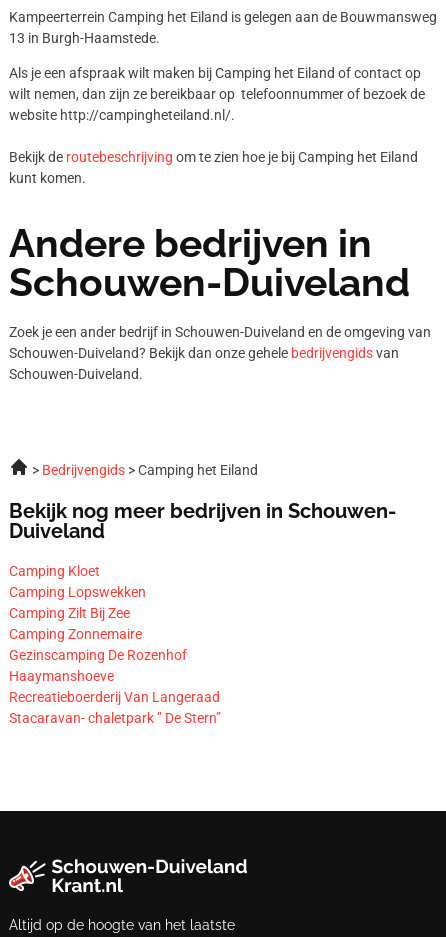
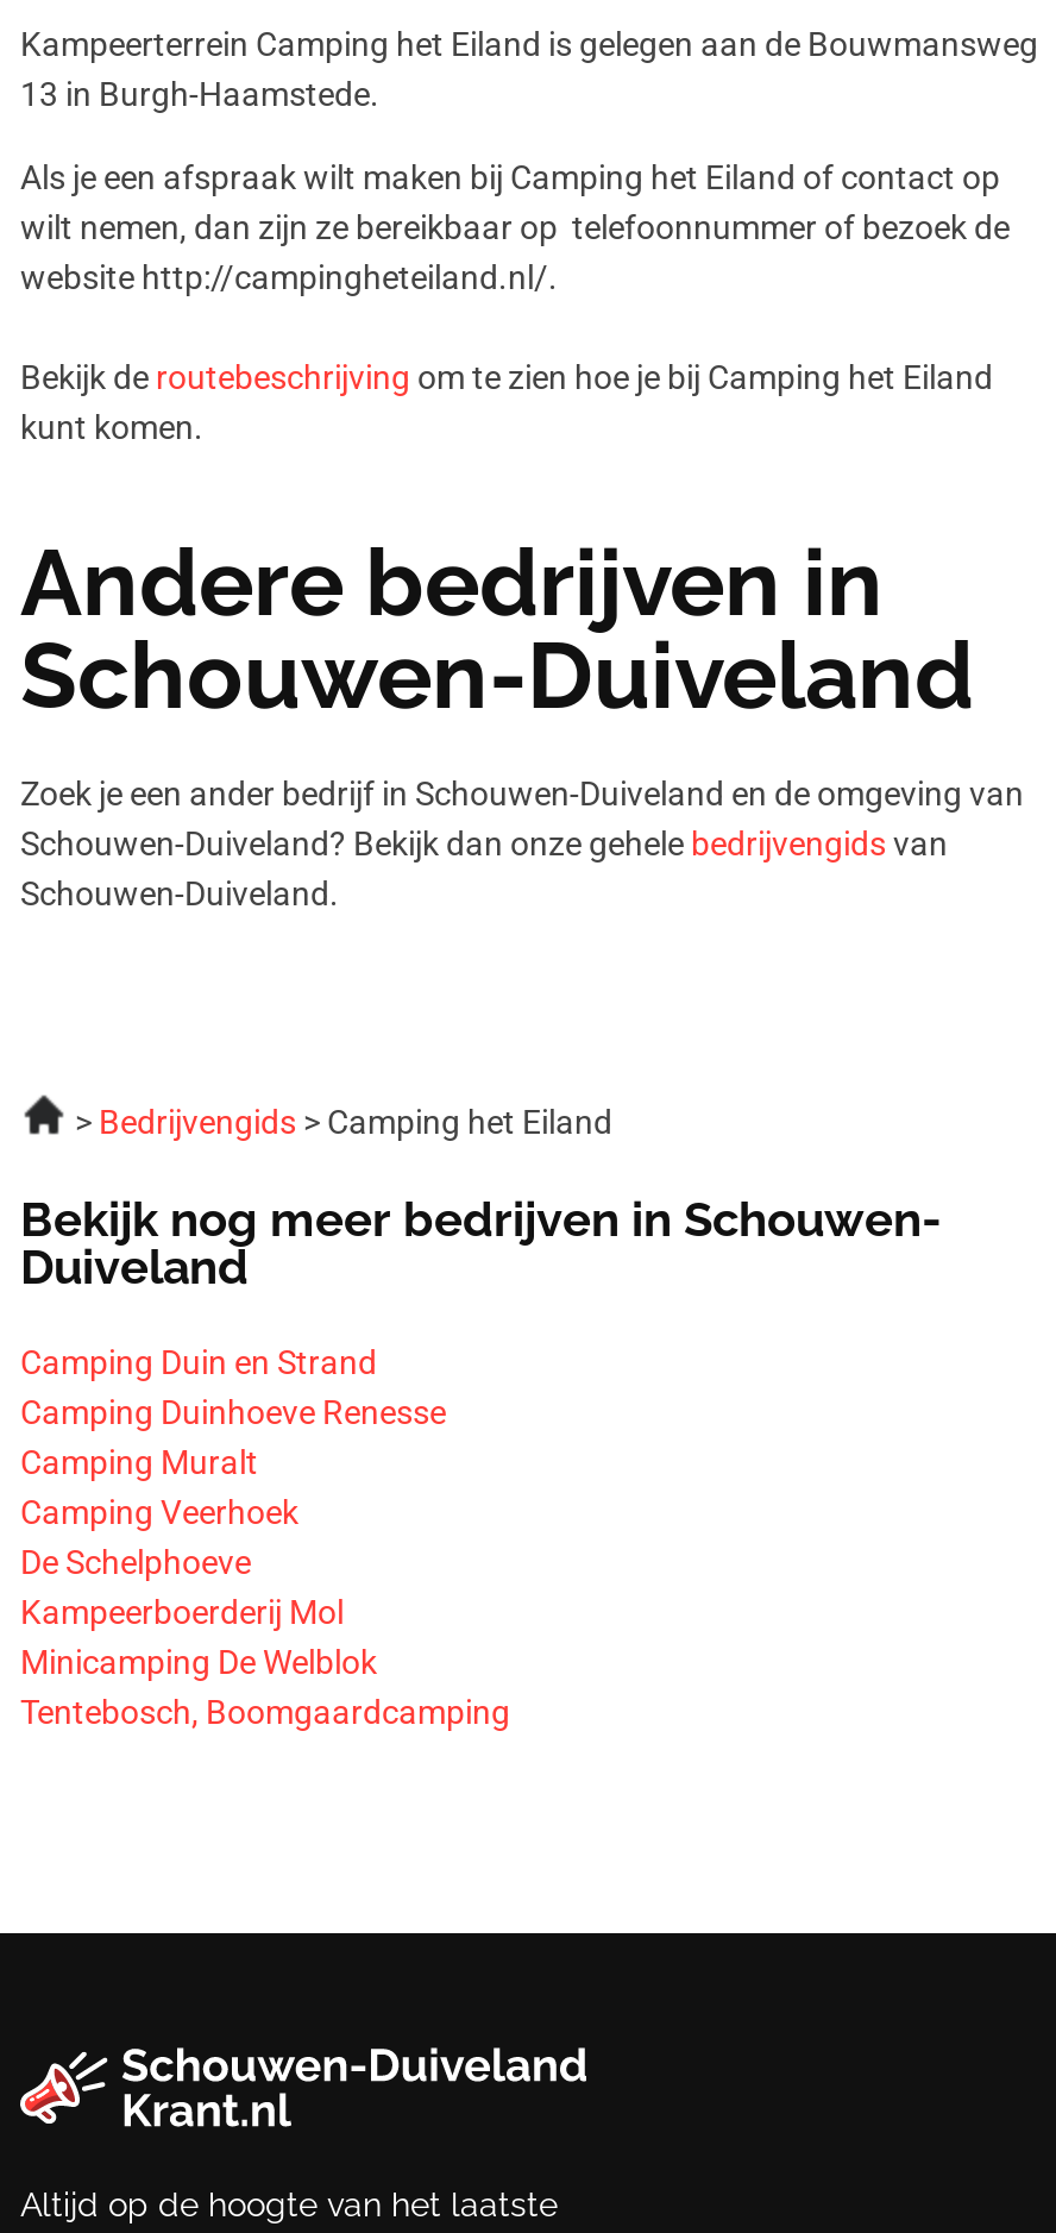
[9,563,221,726] Camping Kloet | Camping Lopswekken | Camping Zilt Bij Zee | Camping Zonnemaire | Gezinscamping De Rozenhof | Haaymanshoeve | Recreatieboerderij Van Langeraad | Stacaravan- chaletpark ” De Stern” -> [20,1344,510,1731] Camping Duin en Strand | Camping Duinhoeve Renesse | Camping Muralt | Camping Veerhoek | De Schelphoeve | Kampeerboerderij Mol | Minicamping De Welblok | Tentebosch, Boomgaardcamping

